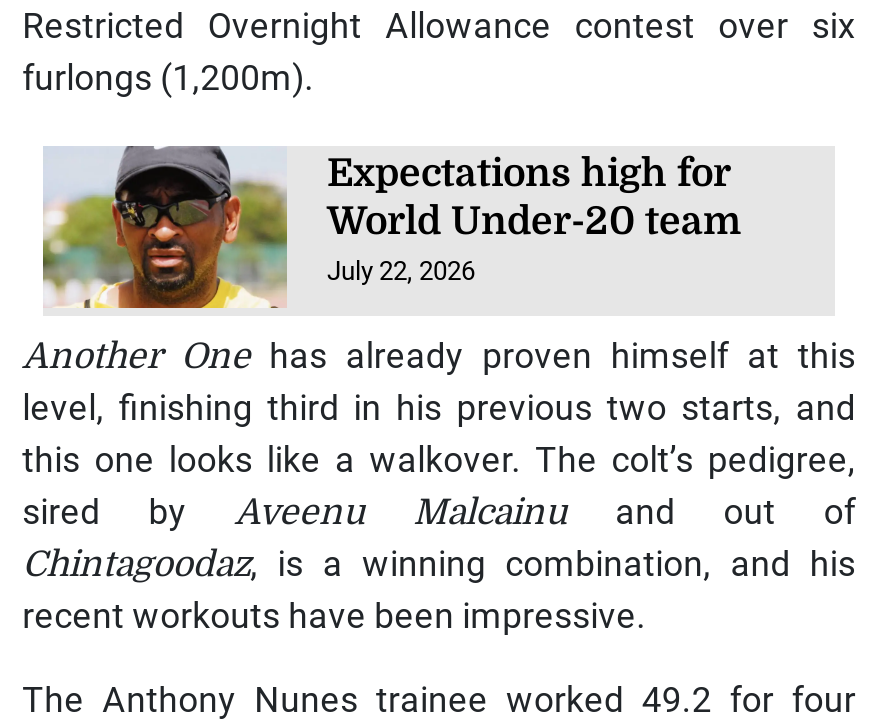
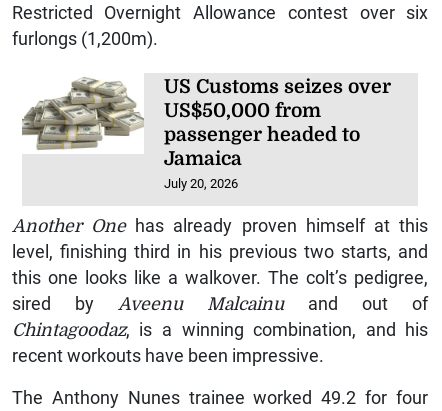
[43,144,741,310] [image] | Expectations high for | World Under-20 team | July 22, 2026 -> [22,76,391,191] [image] | US Customs seizes over | US$50,000 from | passenger headed to | Jamaica | July 20, 2026

